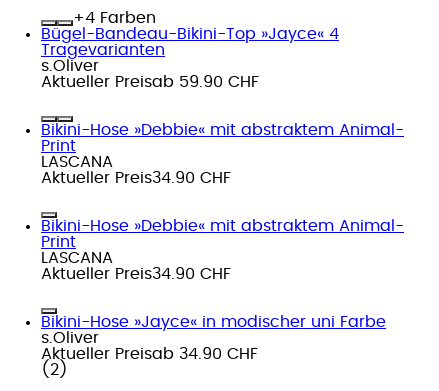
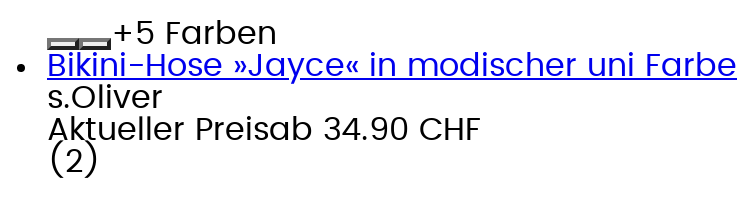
[41,26,404,282] Bügel-Bandeau-Bikini-Top »Jayce« 4 | Tragevarianten | s.Oliver | Aktueller Preisab 59.90 CHF | Bikini-Hose »Debbie« mit abstraktem Animal- | Print | LASCANA | Aktueller Preis34.90 CHF | Bikini-Hose »Debbie« mit abstraktem Animal- | Print | LASCANA | Aktueller Preis34.90 CHF -> none

